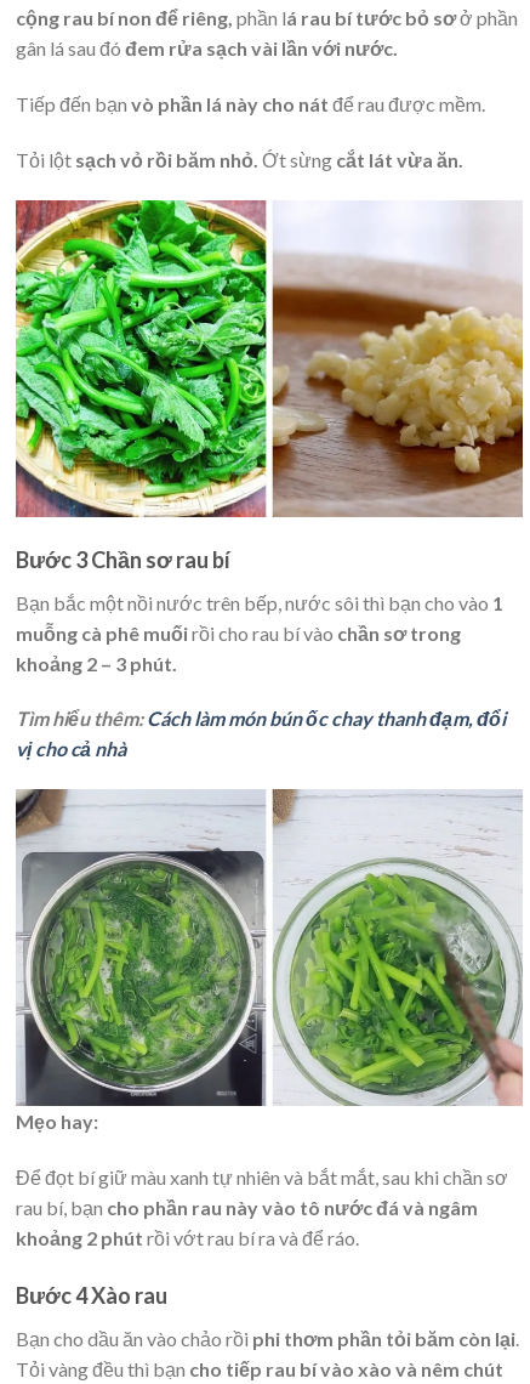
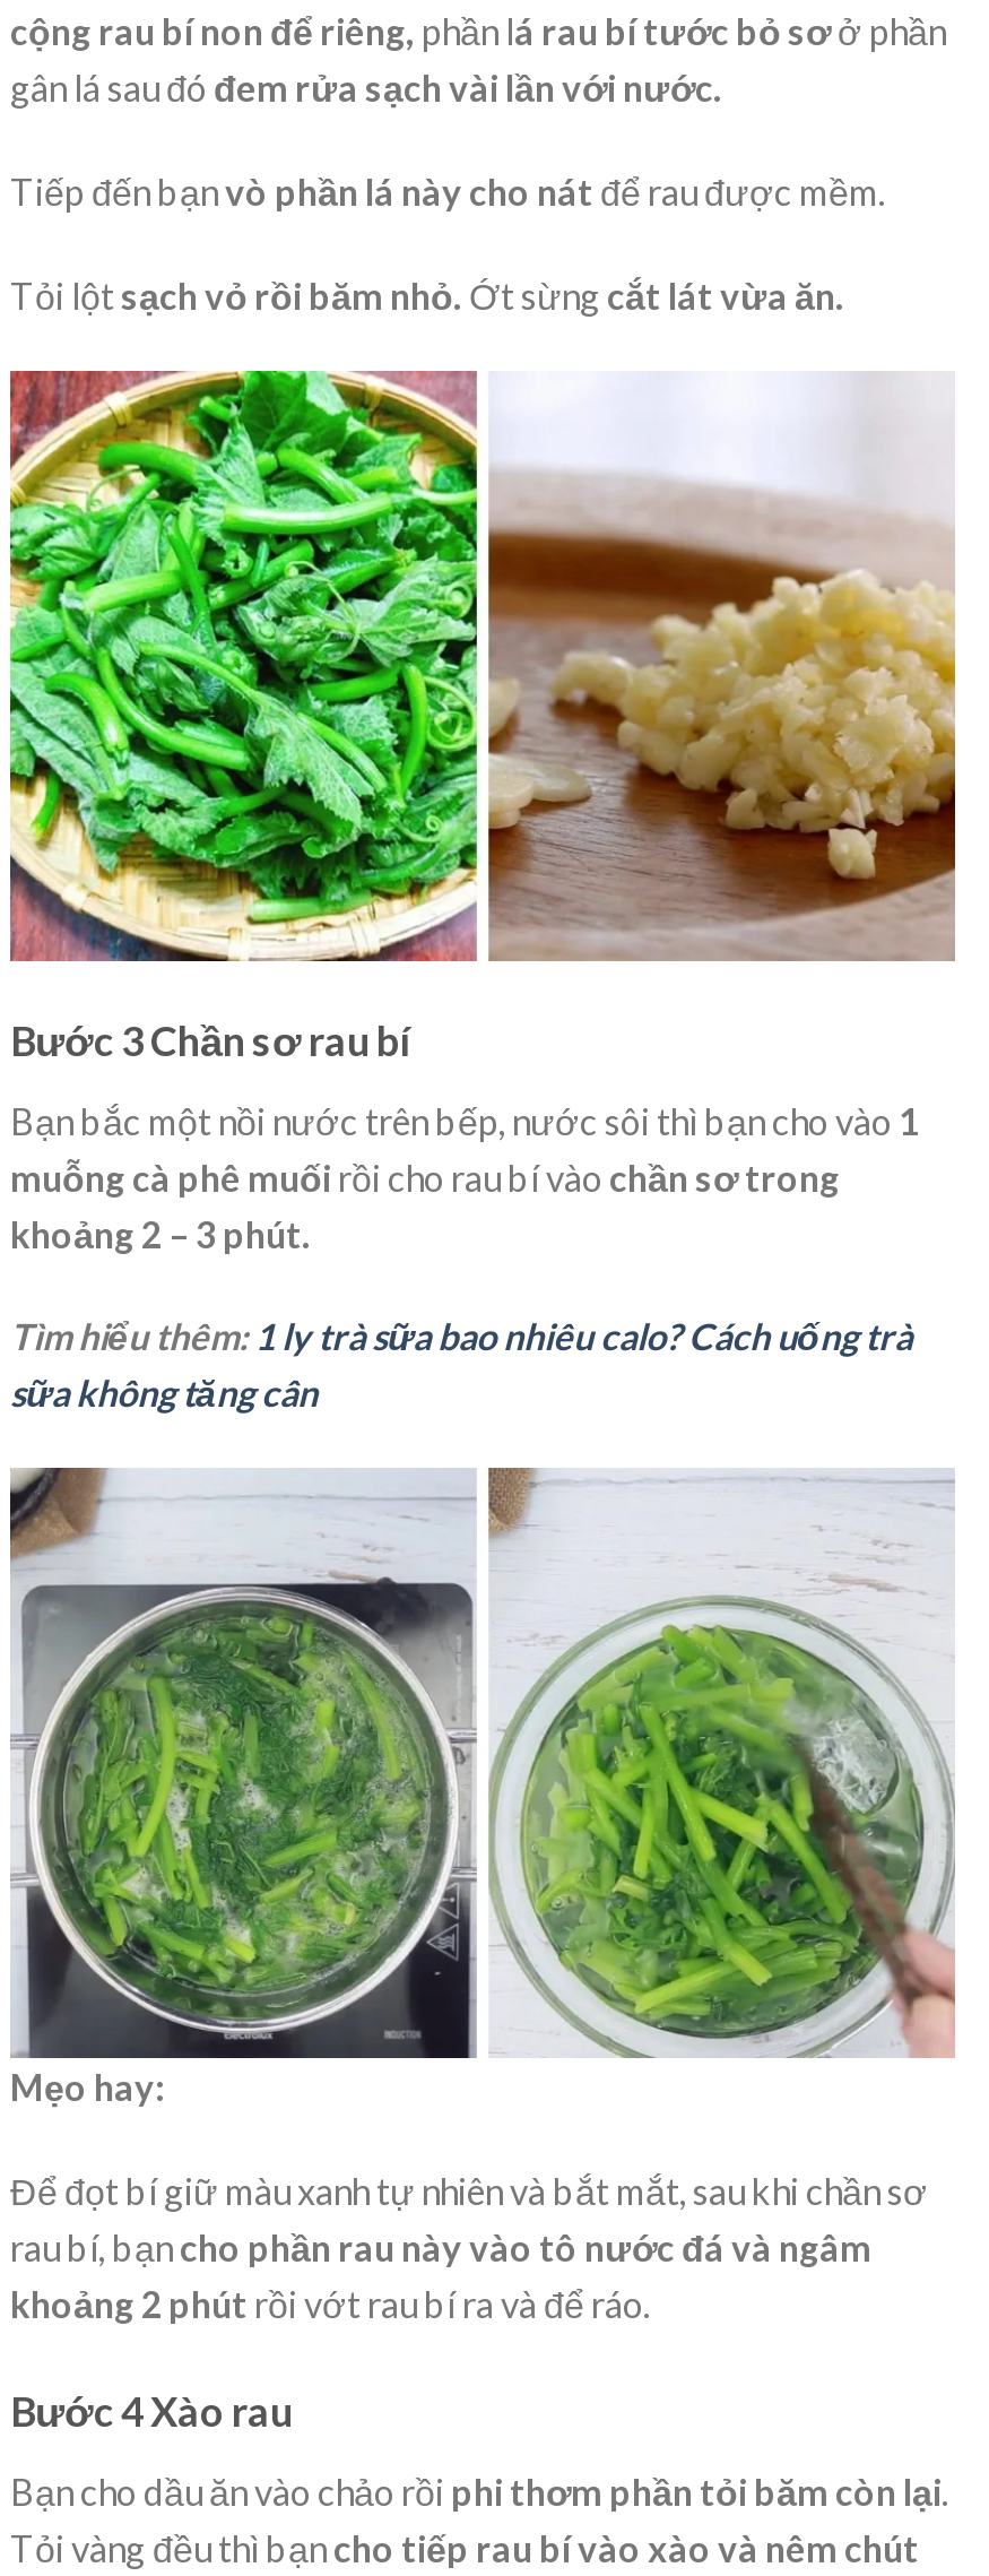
[16,707,506,760] Tìm hiểu thêm: Cách làm món bún ốc chay thanh đạm, đổi | vị cho cả nhà -> [10,1315,912,1414] Tìm hiểu thêm: 1 ly trà sữa bao nhiêu calo? Cách uống trà | sữa không tăng cân

